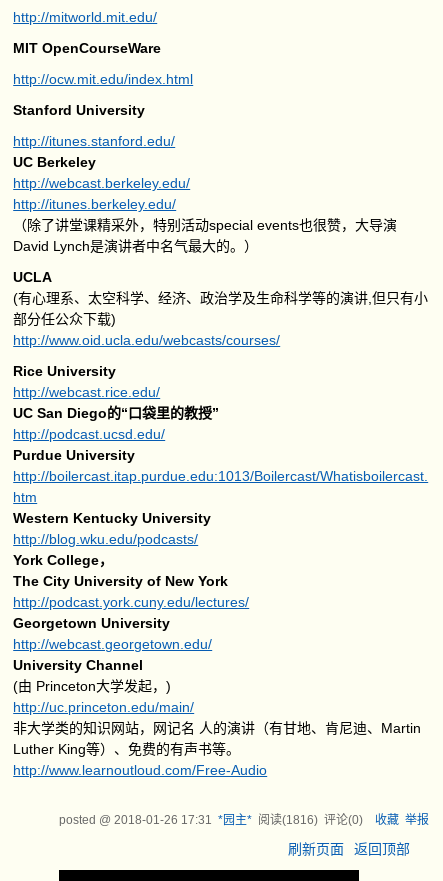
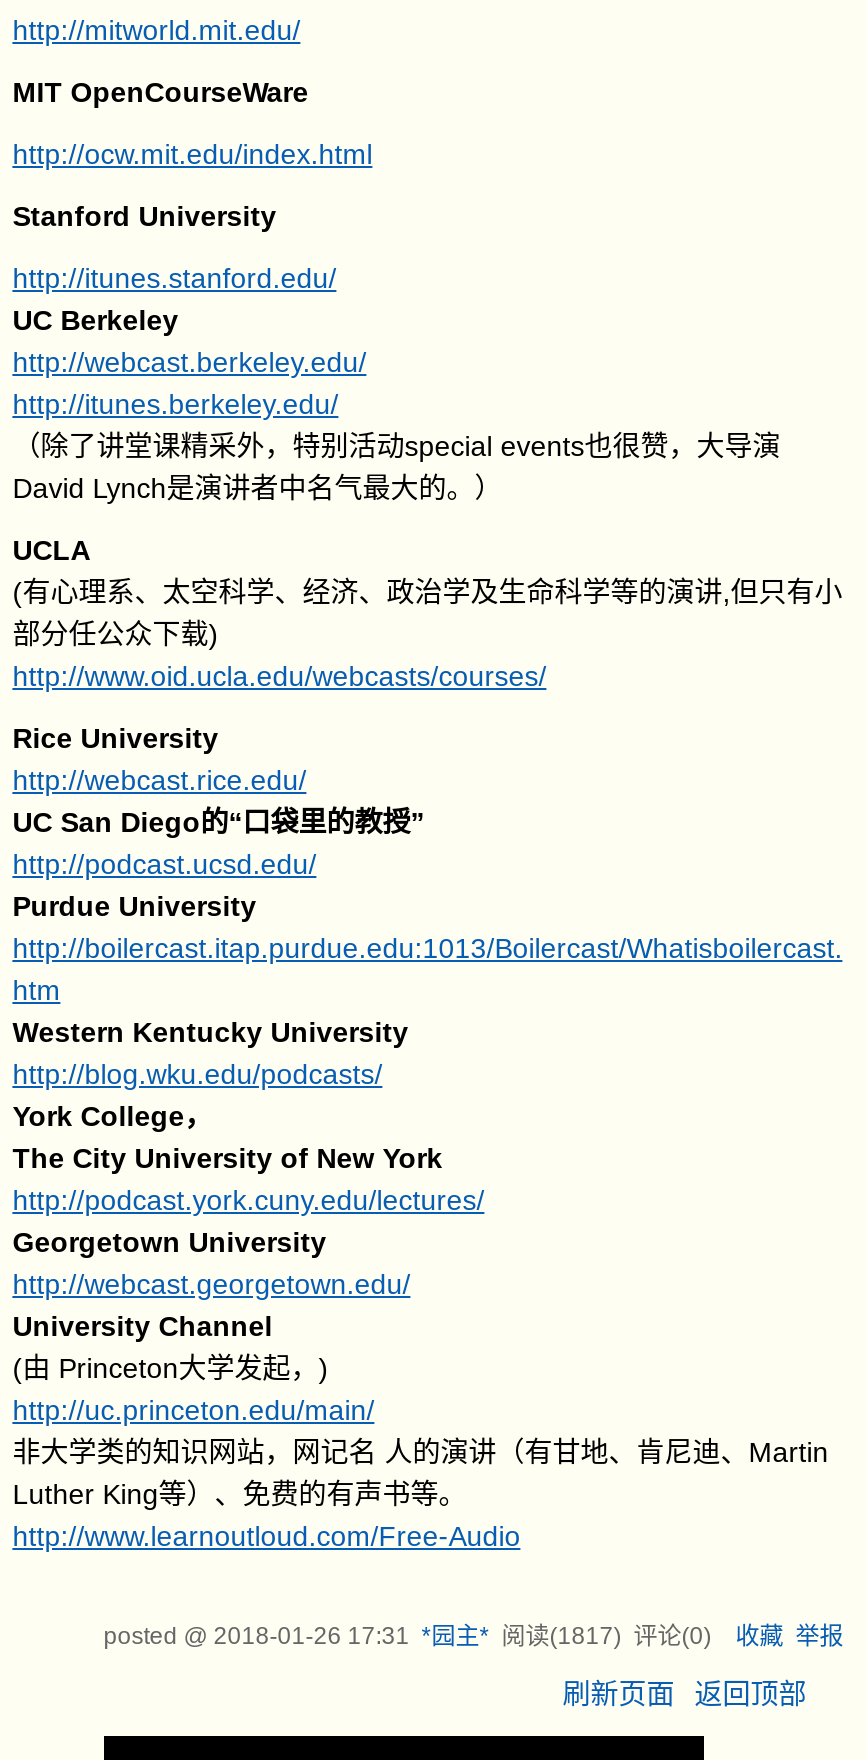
[59,813,429,827] posted @ 2018-01-26 17:31 *园主*阅读(1816) 评论(0)收藏 举报 -> [104,1622,844,1650] posted @ 2018-01-26 17:31 *园主*阅读(1817) 评论(0)收藏 举报

